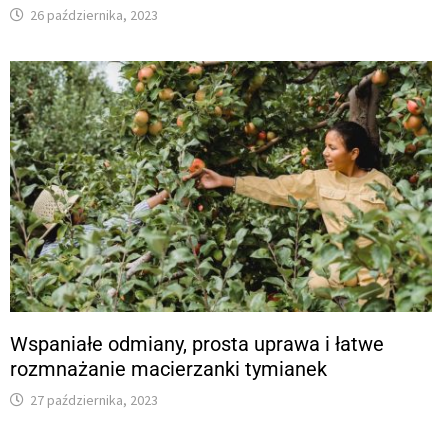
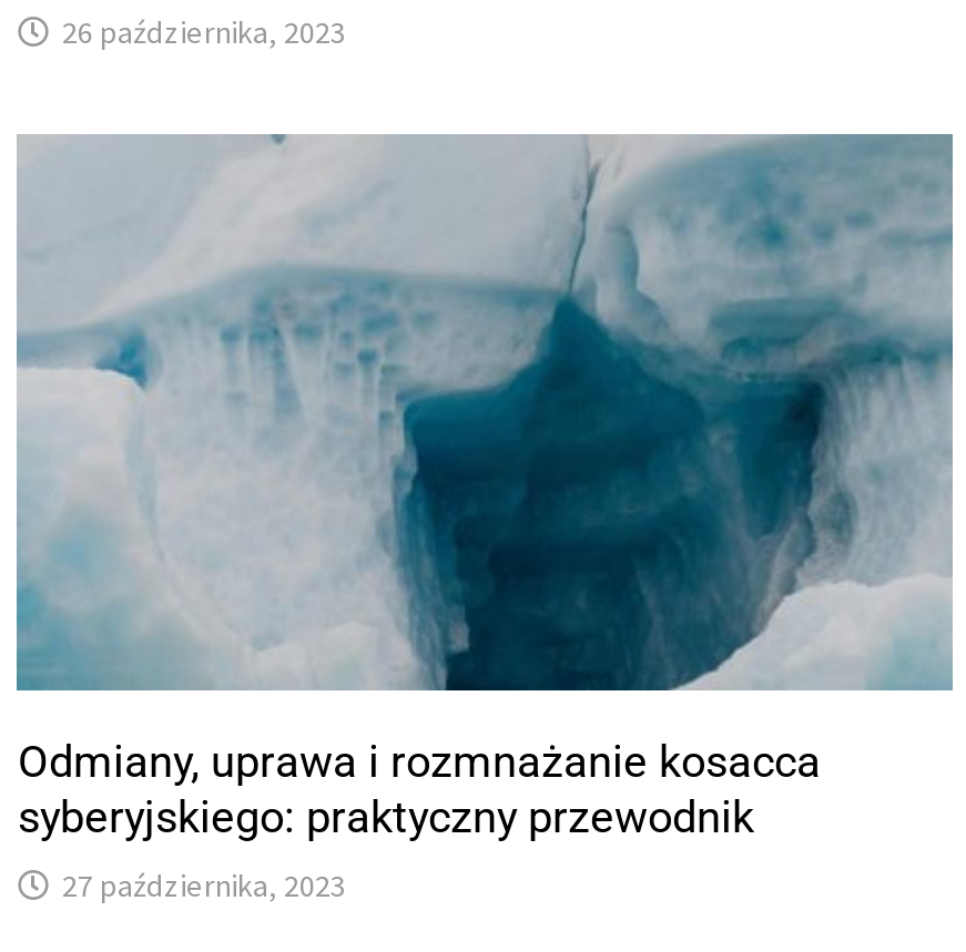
[9,60,433,381] [image] | Wspaniałe odmiany, prosta uprawa i łatwe | rozmnażanie macierzanki tymianek -> [14,132,955,844] [image] | Odmiany, uprawa i rozmnażanie kosacca | syberyjskiego: praktyczny przewodnik

